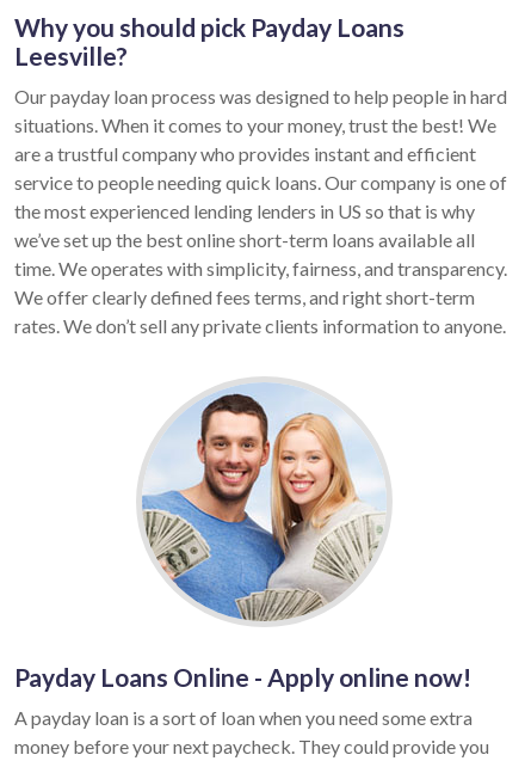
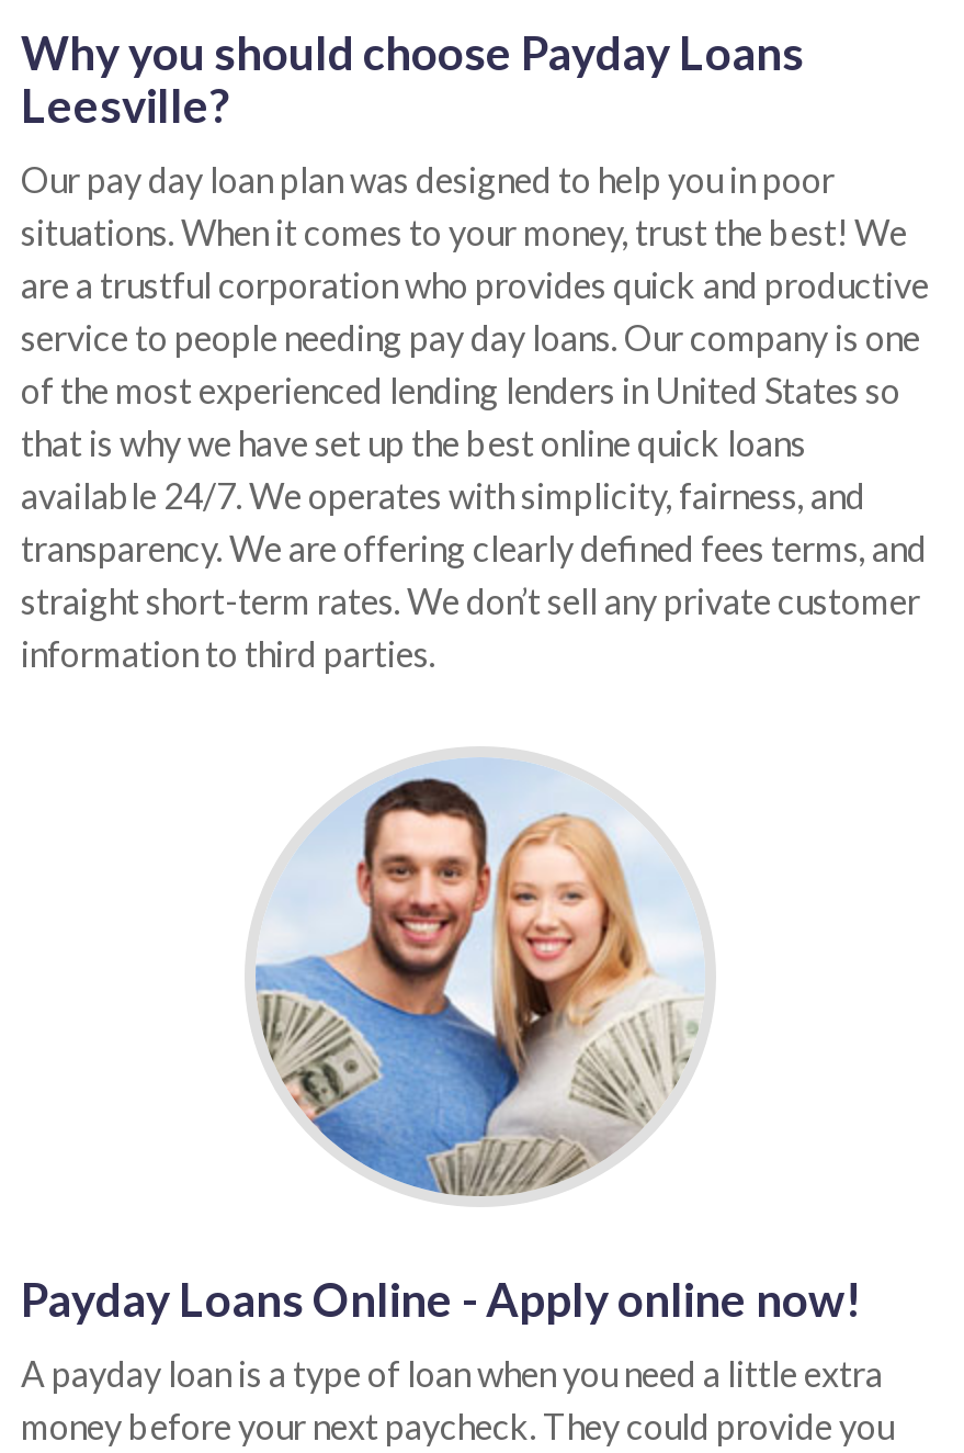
[14,12,404,42] Why you should pick Payday Loans -> [21,24,804,79] Why you should choose Payday Loans
[14,85,507,108] Our payday loan process was designed to help people in hard -> [21,158,835,200] Our pay day loan plan was designed to help you in poor
[14,142,507,337] are a trustful company who provides instant and efficient | service to people needing quick loans. Our company is one of | the most experienced lending lenders in US so that is why | we’ve set up the best online short-term loans available all | time. We operates with simplicity, fairness, and transparency. | We offer clearly defined fees terms, and right short-term | rates. We don’t sell any private clients information to anyone. -> [21,263,929,674] are a trustful corporation who provides quick and productive | service to people needing pay day loans. Our company is one | of the most experienced lending lenders in United States so | that is why we have set up the best online quick loans | available 24/7. We operates with simplicity, fairness, and | transparency. We are offering clearly defined fees terms, and | straight short-term rates. We don’t sell any private customer | information to third parties.
[14,706,472,729] A payday loan is a sort of loan when you need some extra -> [21,1352,883,1394] A payday loan is a type of loan when you need a little extra

